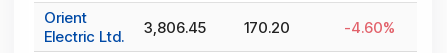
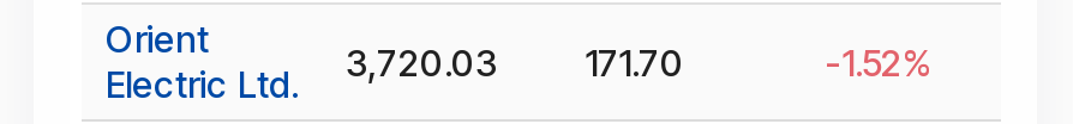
[144,17,206,36] 3,806.45 -> [346,39,497,85] 3,720.03
[244,17,290,36] 170.20 -> [586,39,684,85] 171.70
[344,17,395,36] -4.60% -> [826,39,931,85] -1.52%

